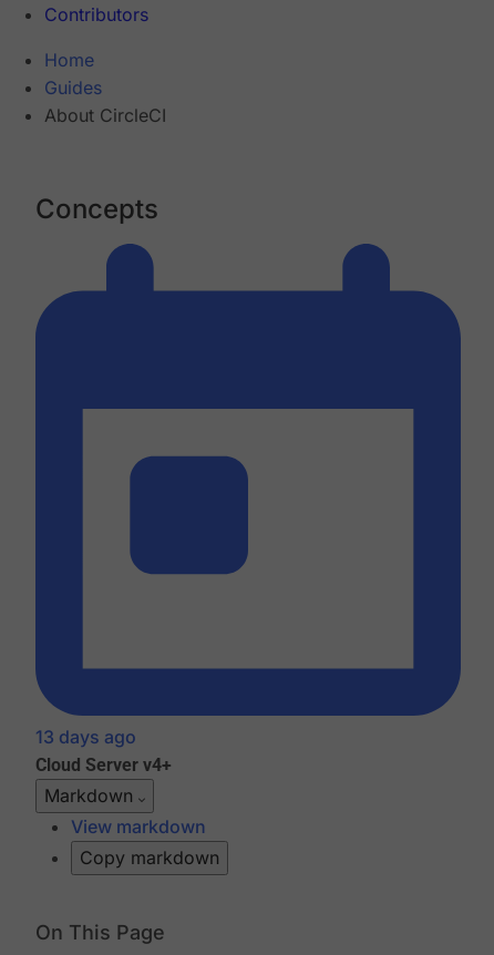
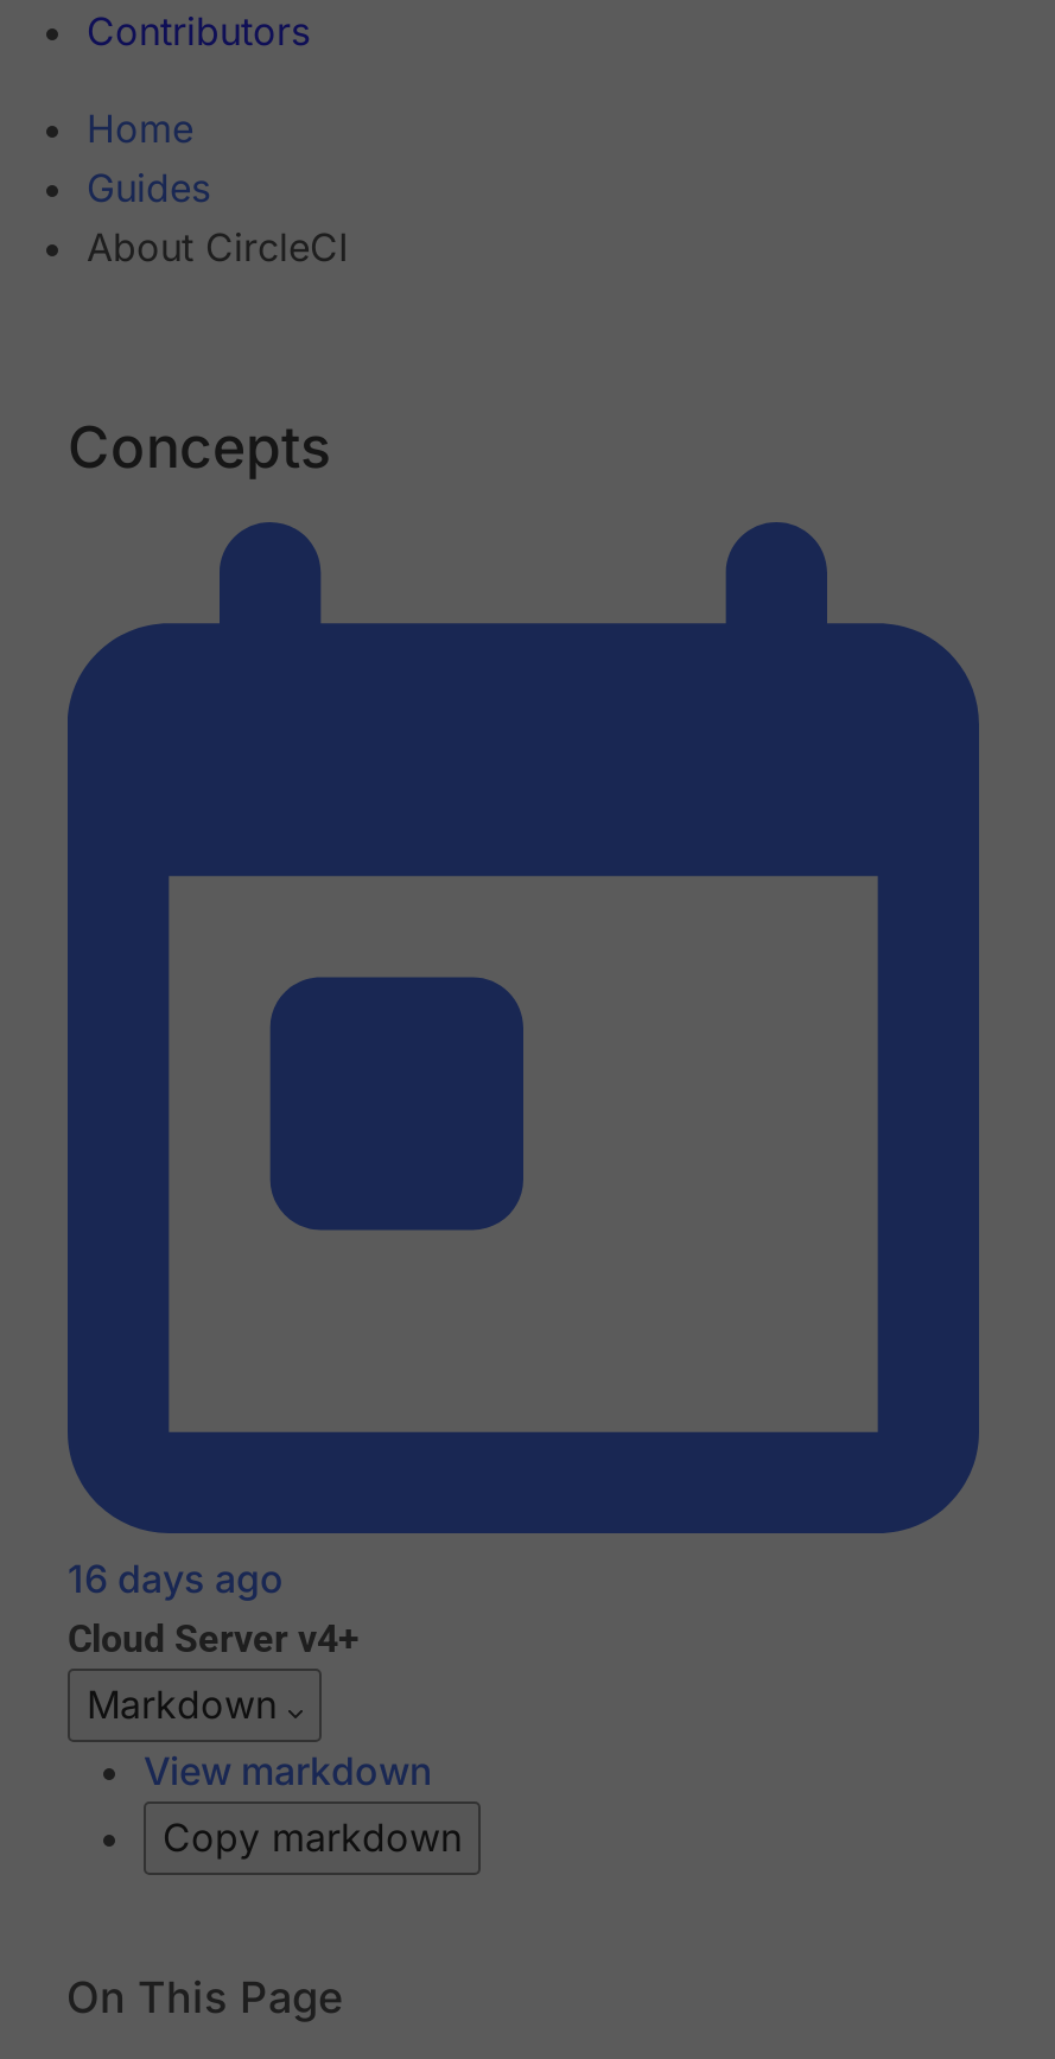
[35,726,136,748] 13 days ago -> [68,1556,284,1603] 16 days ago

